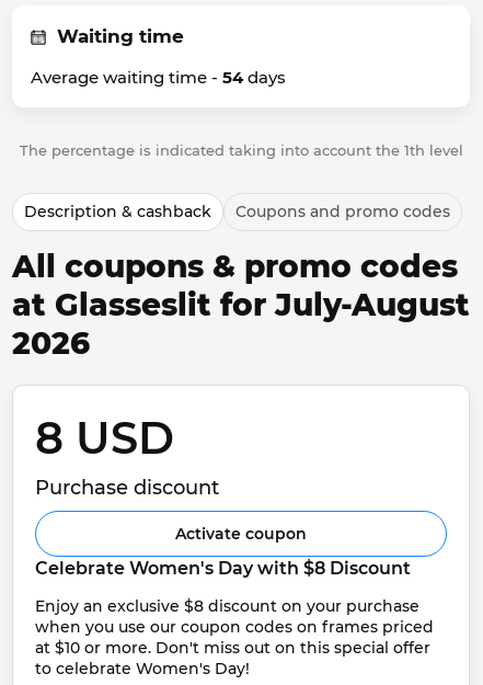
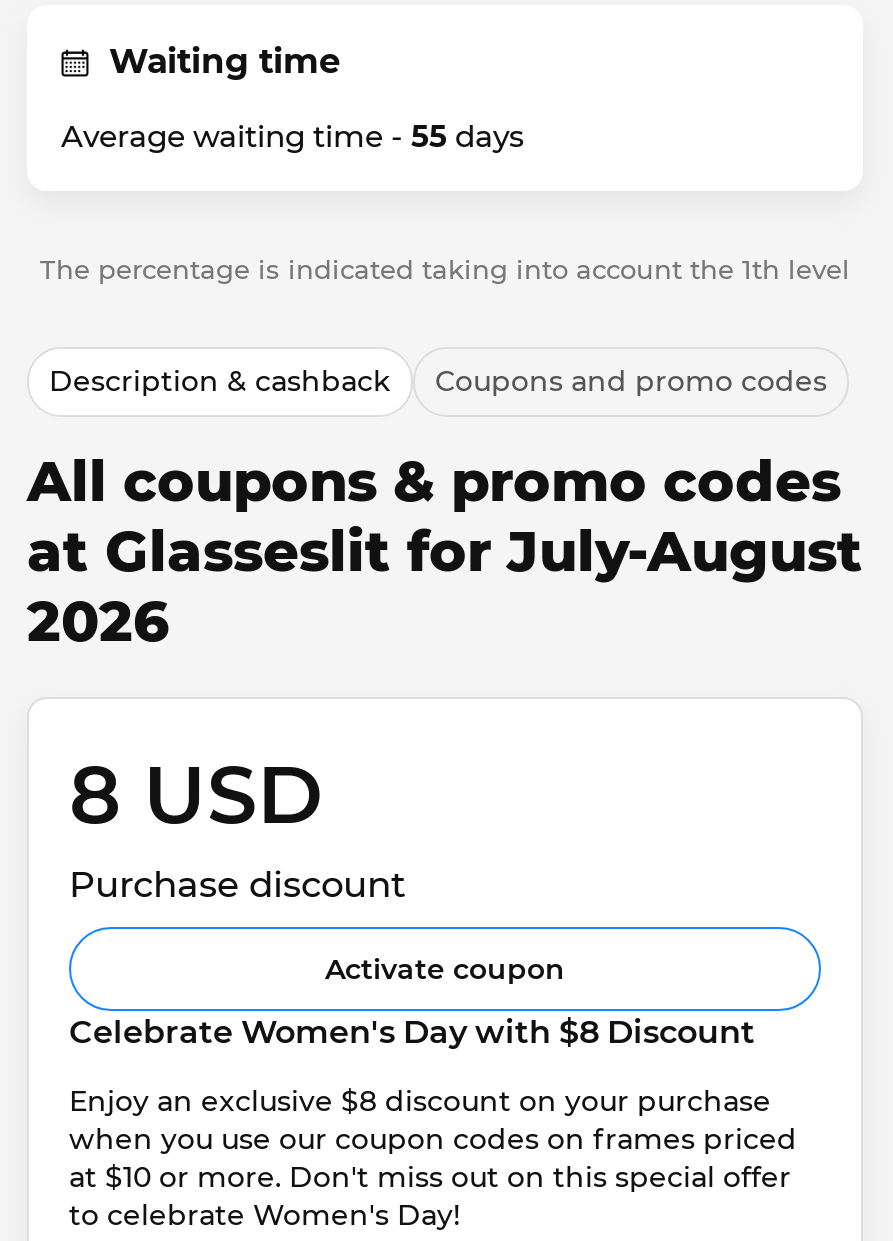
[31,67,286,88] Average waiting time - 54 days -> [61,117,525,155] Average waiting time - 55 days

